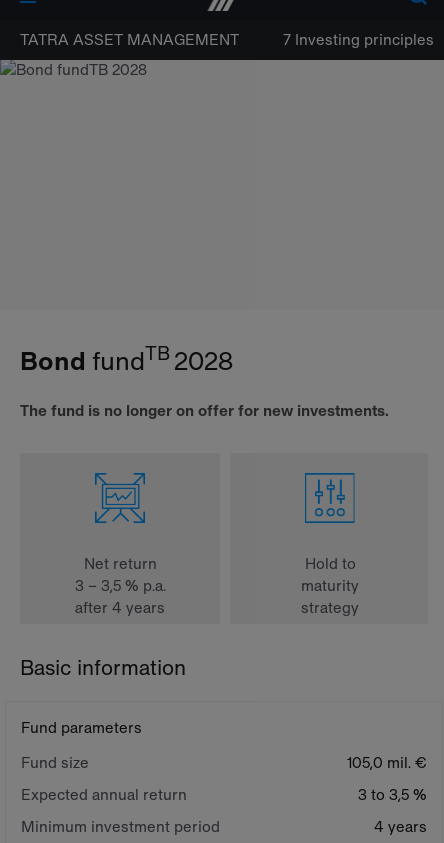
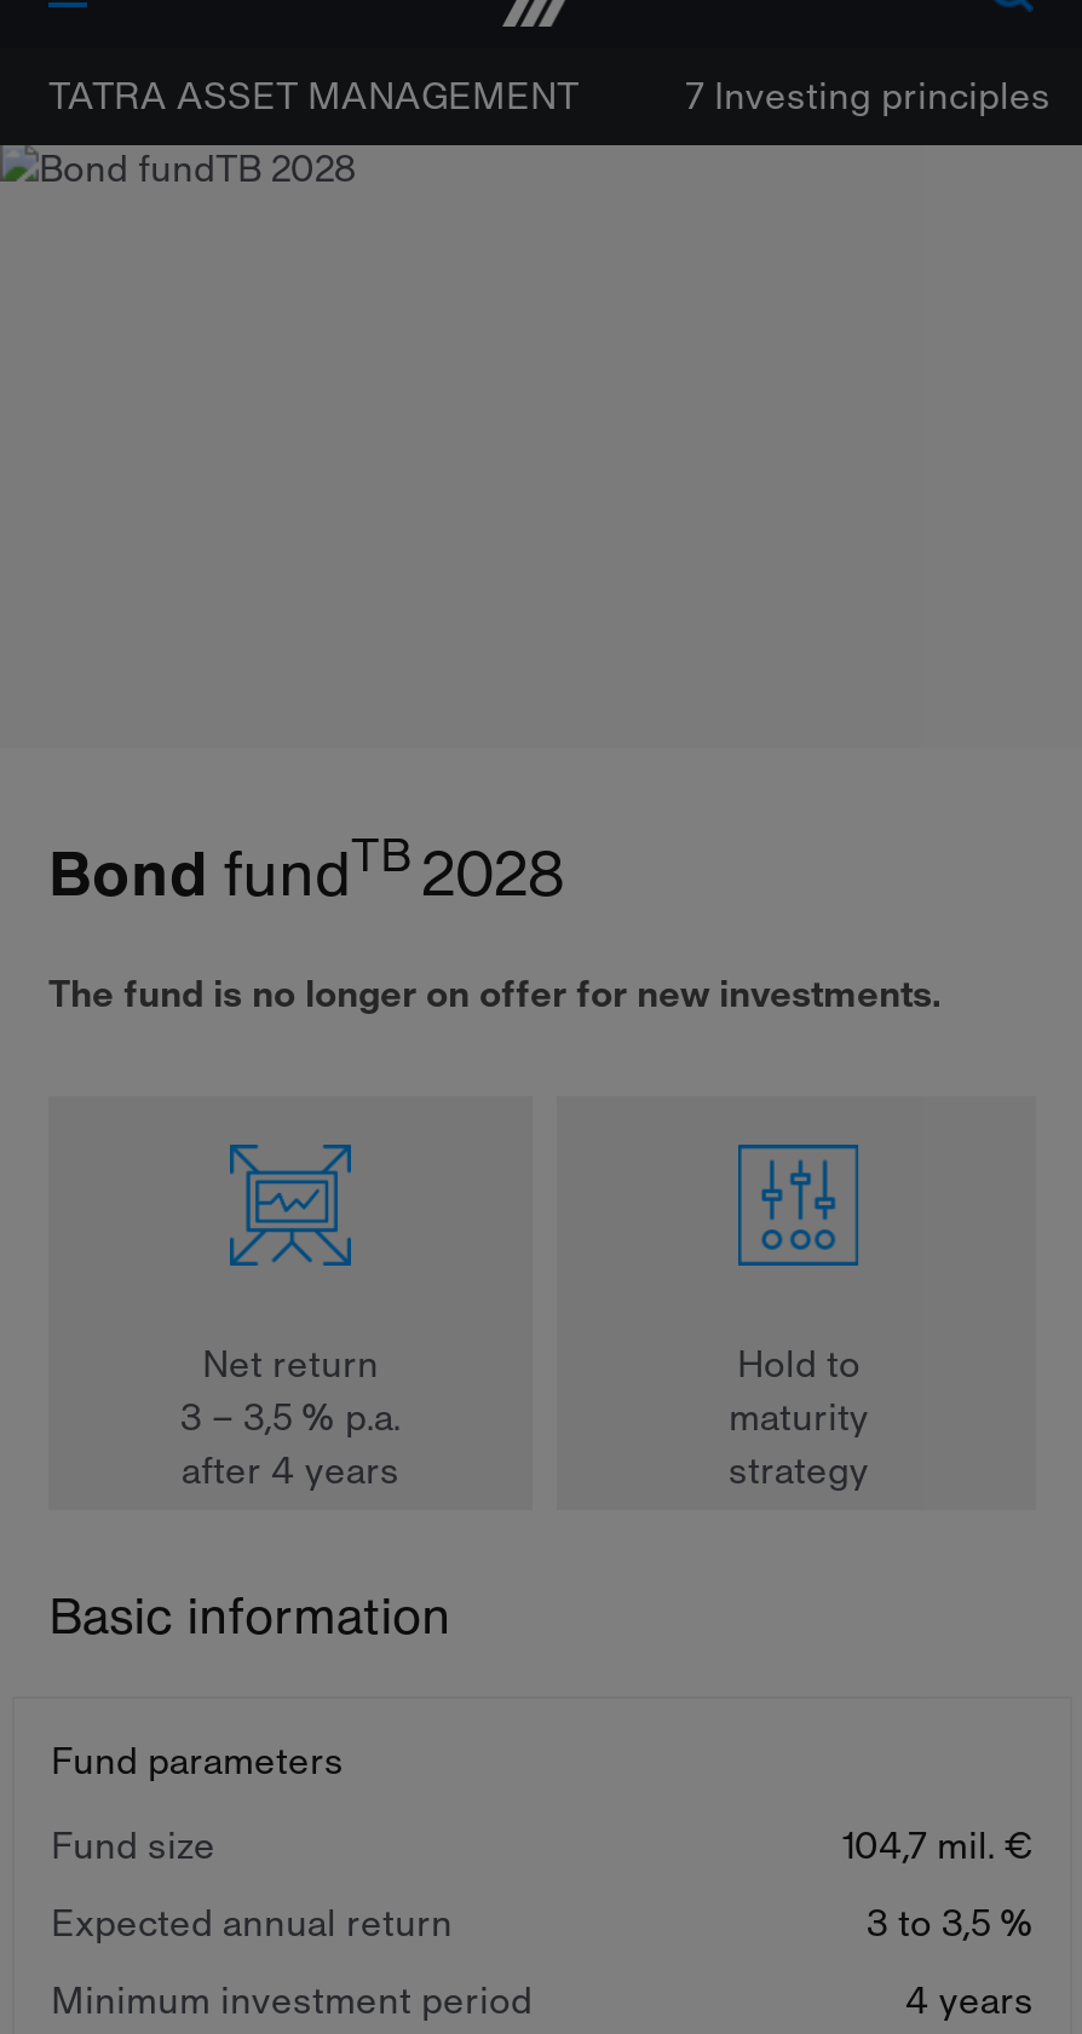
[347,754,427,771] 105,0 mil. € -> [842,1825,1034,1866] 104,7 mil. €

